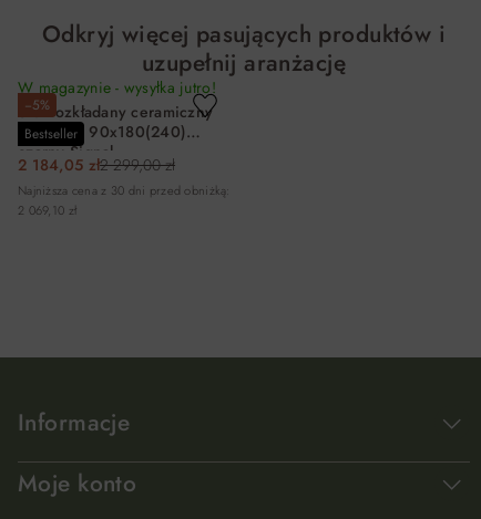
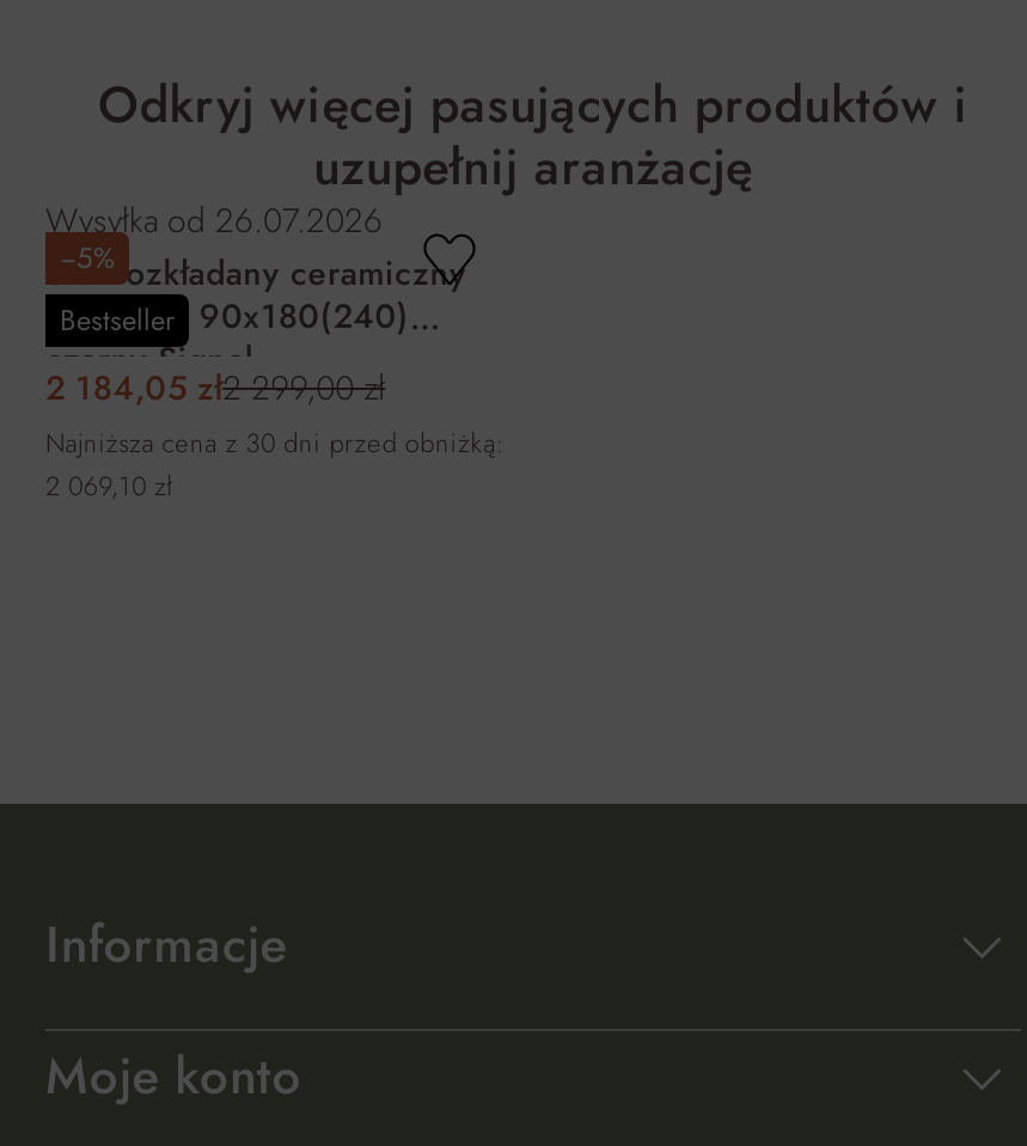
[18,76,216,98] W magazynie - wysyłka jutro! -> [45,197,383,245] Wysyłka od 26.07.2026

